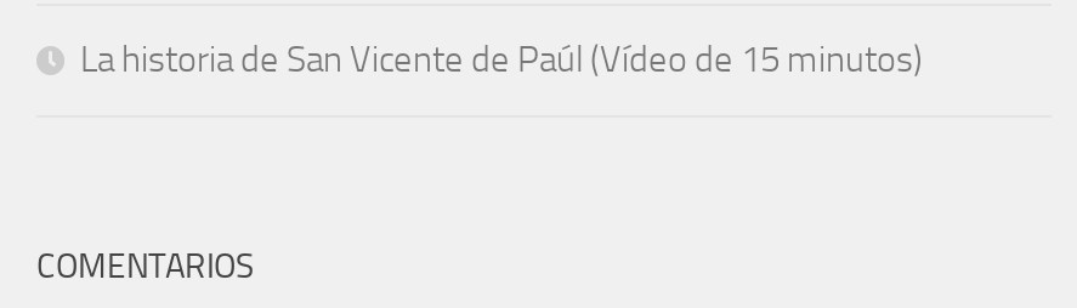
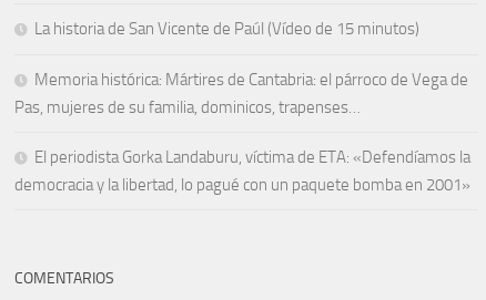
none -> [14,70,470,195] Memoria histórica: Mártires de Cantabria: el párroco de Vega de | Pas, mujeres de su familia, dominicos, trapenses… | El periodista Gorka Landaburu, víctima de ETA: «Defendíamos la | democracia y la libertad, lo pagué con un paquete bomba en 2001»

